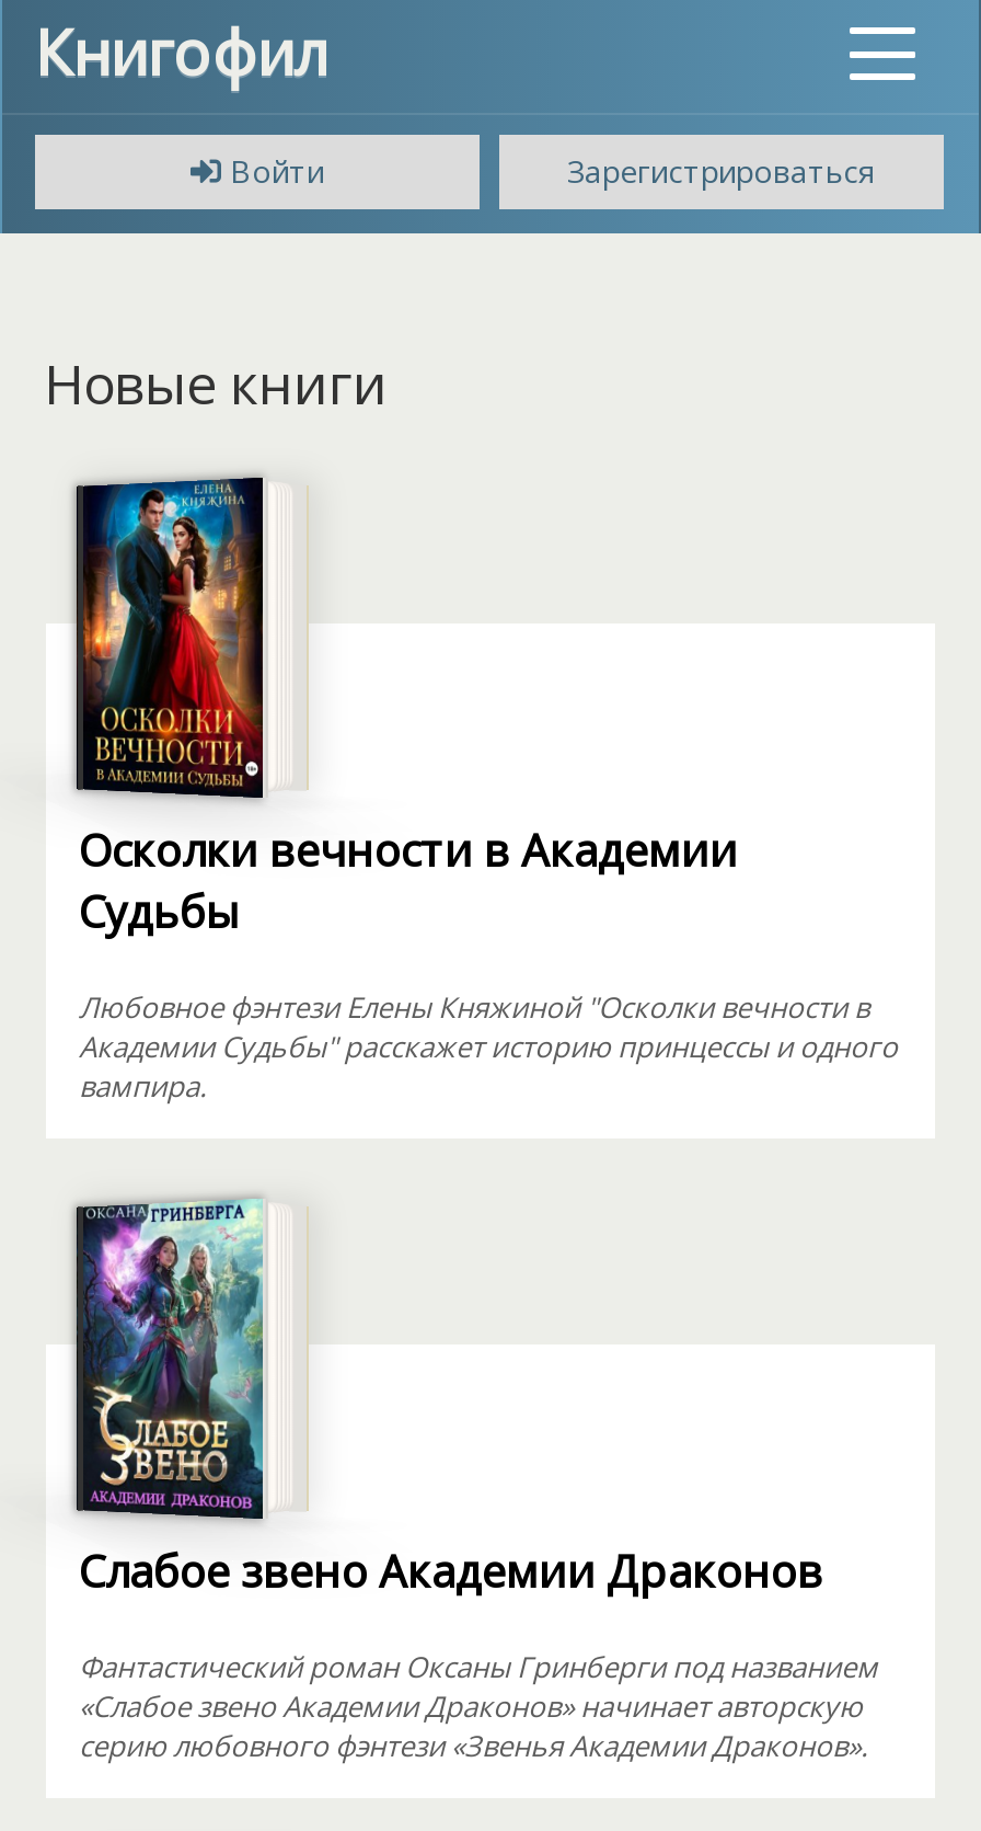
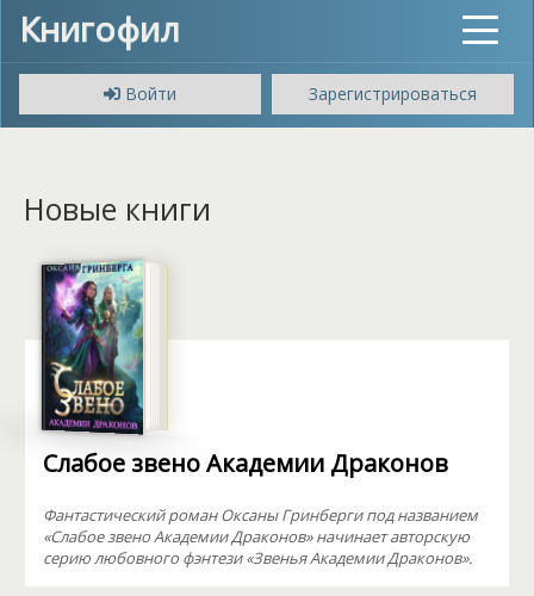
[79,474,898,1106] [image] | Осколки вечности в Академии | Судьбы | Любовное фэнтези Елены Княжиной "Осколки вечности в | Академии Судьбы" расскажет историю принцессы и одного | вампира. -> none

